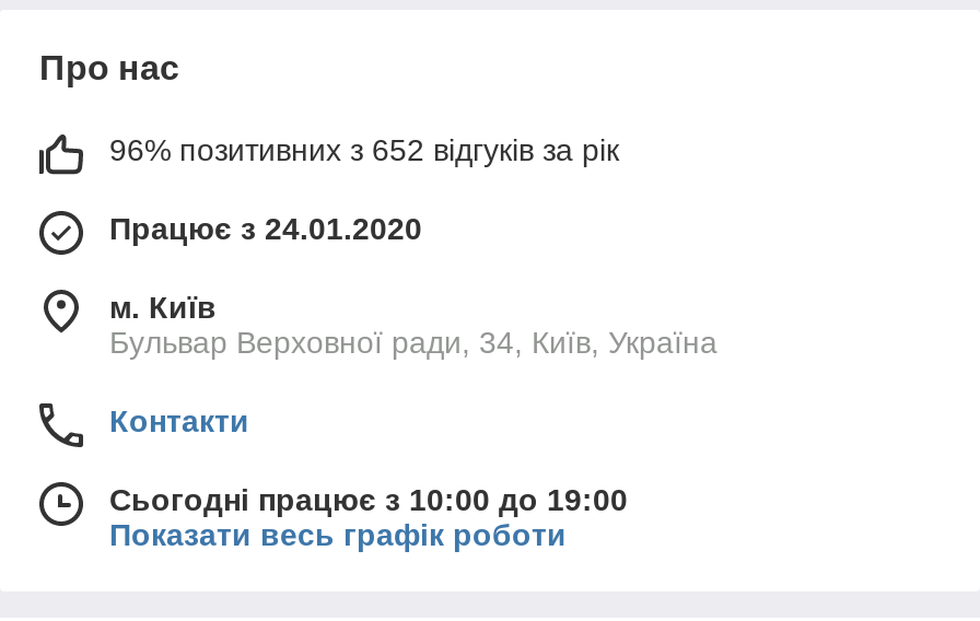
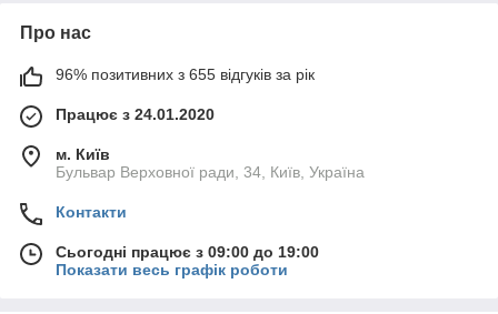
[109,132,619,167] 96% позитивних з 652 відгуків за рік -> [56,65,315,83] 96% позитивних з 655 відгуків за рік
[109,482,628,517] Сьогодні працює з 10:00 до 19:00 -> [56,243,319,261] Сьогодні працює з 09:00 до 19:00

